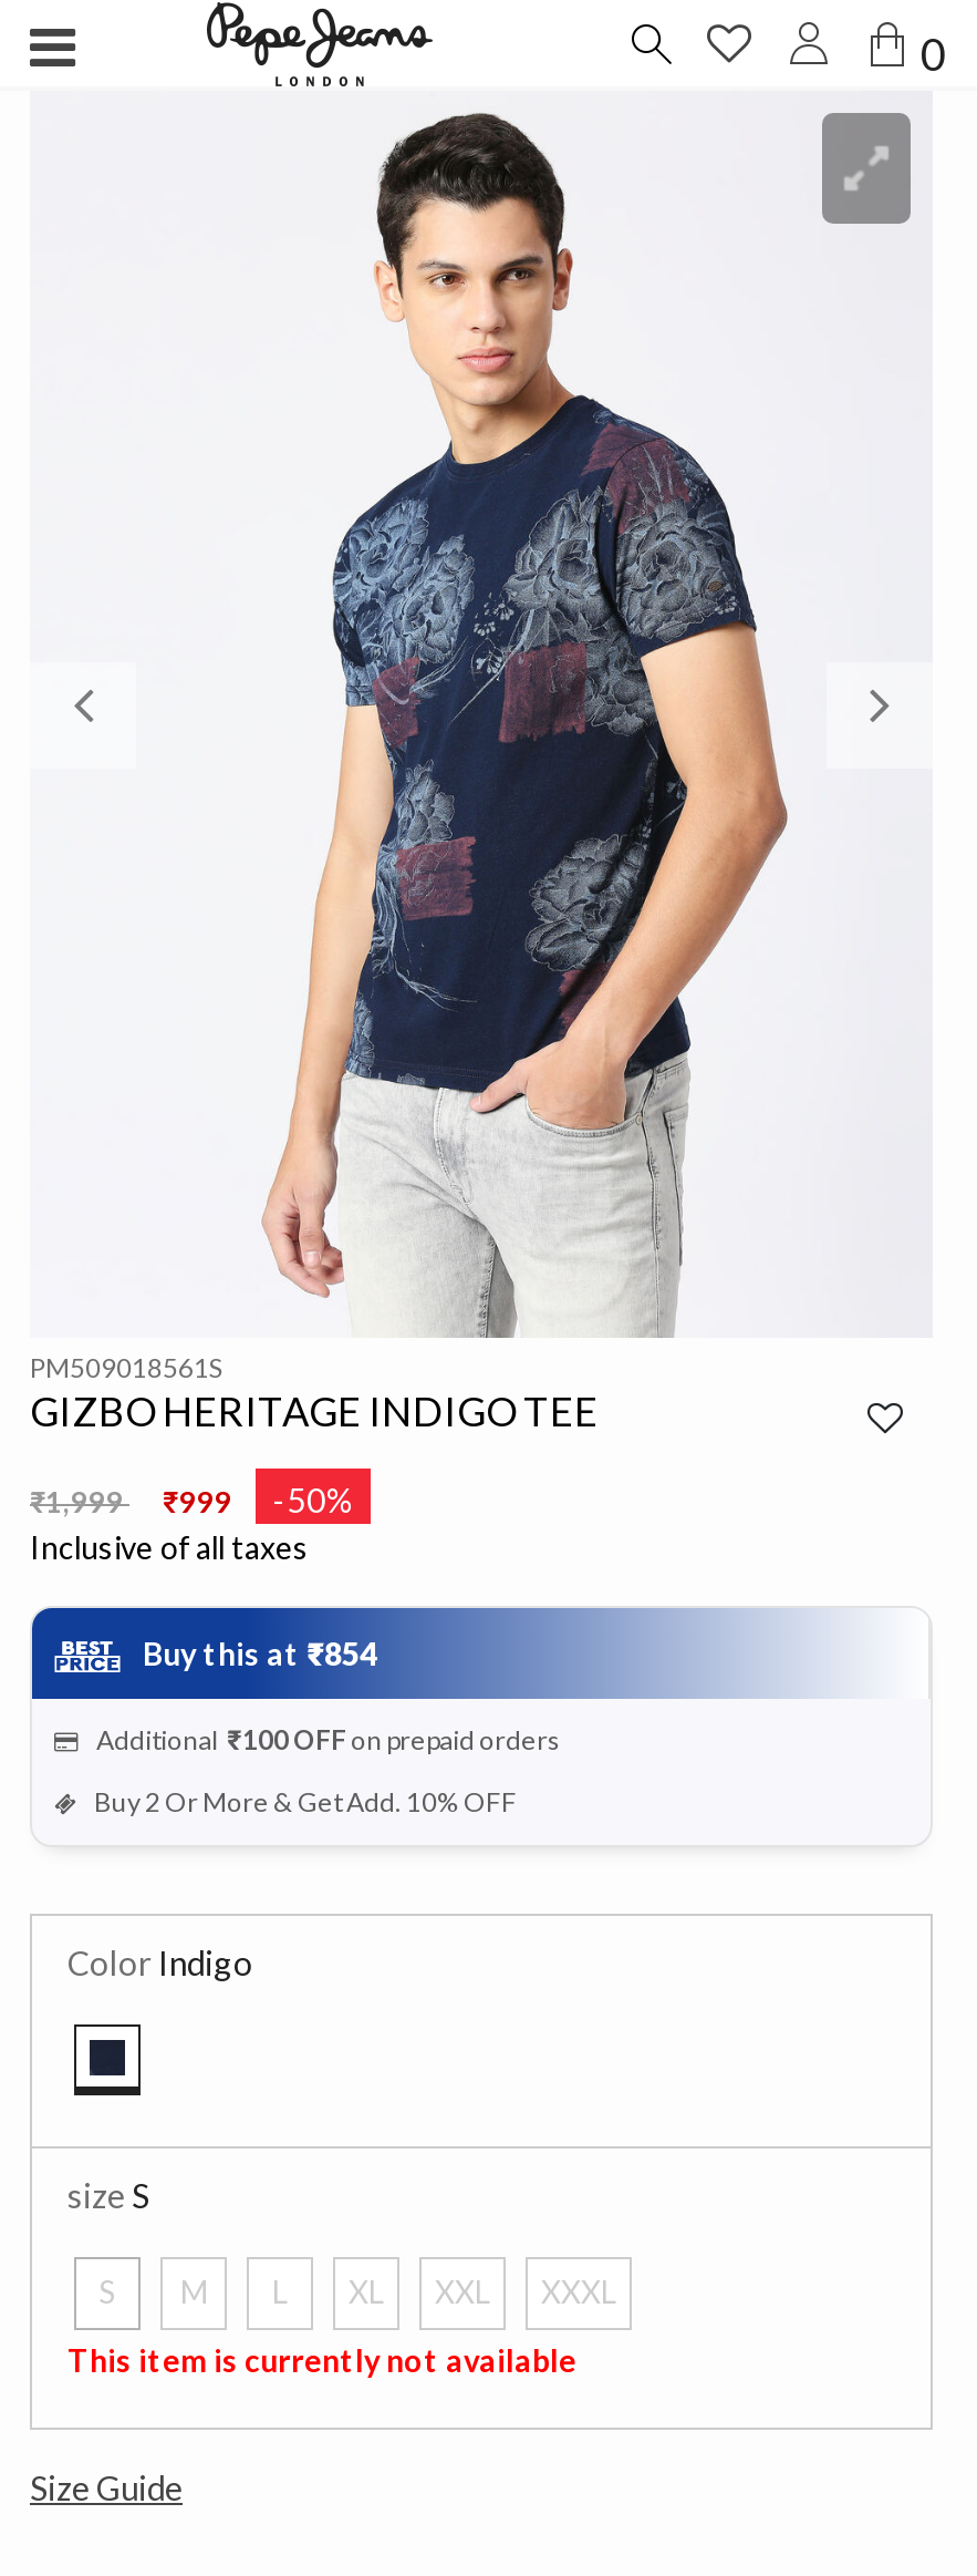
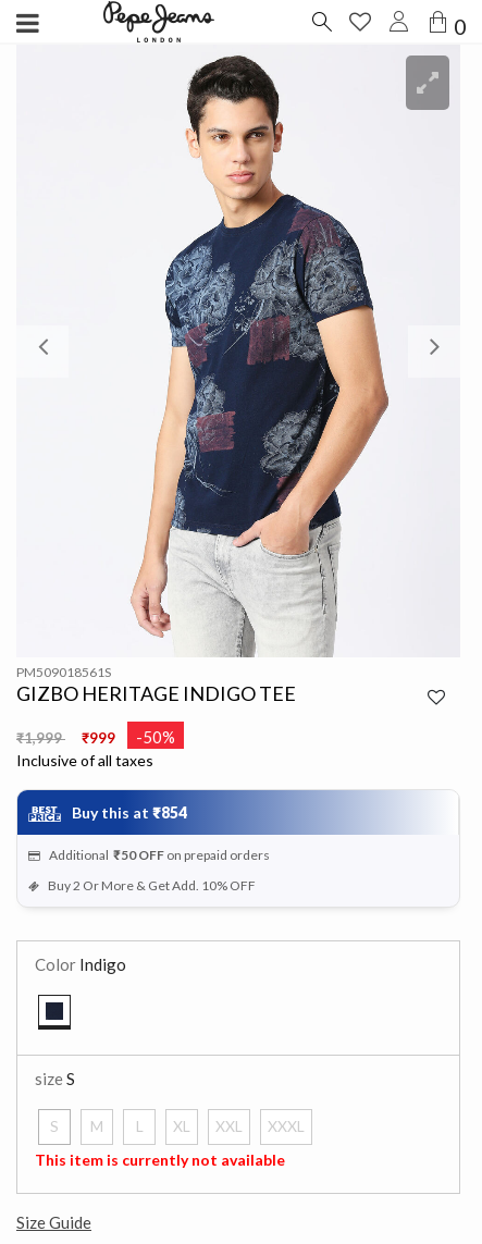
[96,1723,561,1756] Additional ₹100 OFF on prepaid orders -> [49,847,270,863] Additional ₹50 OFF on prepaid orders

